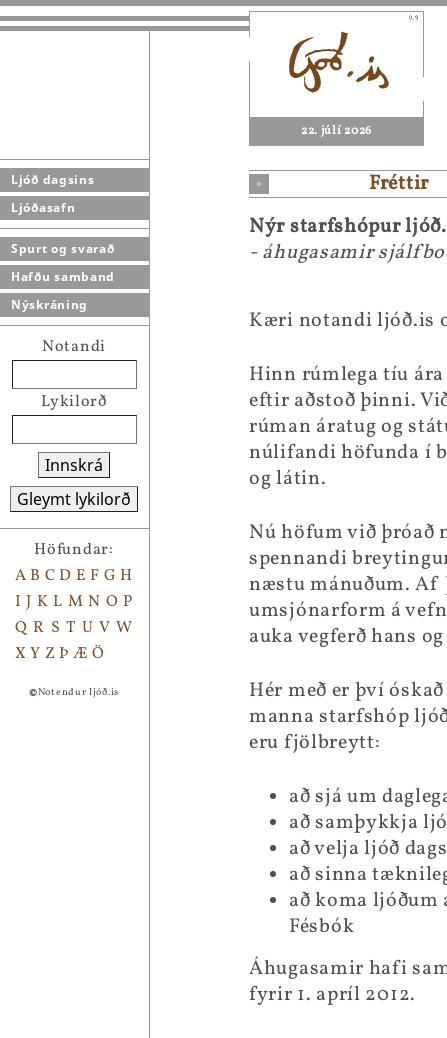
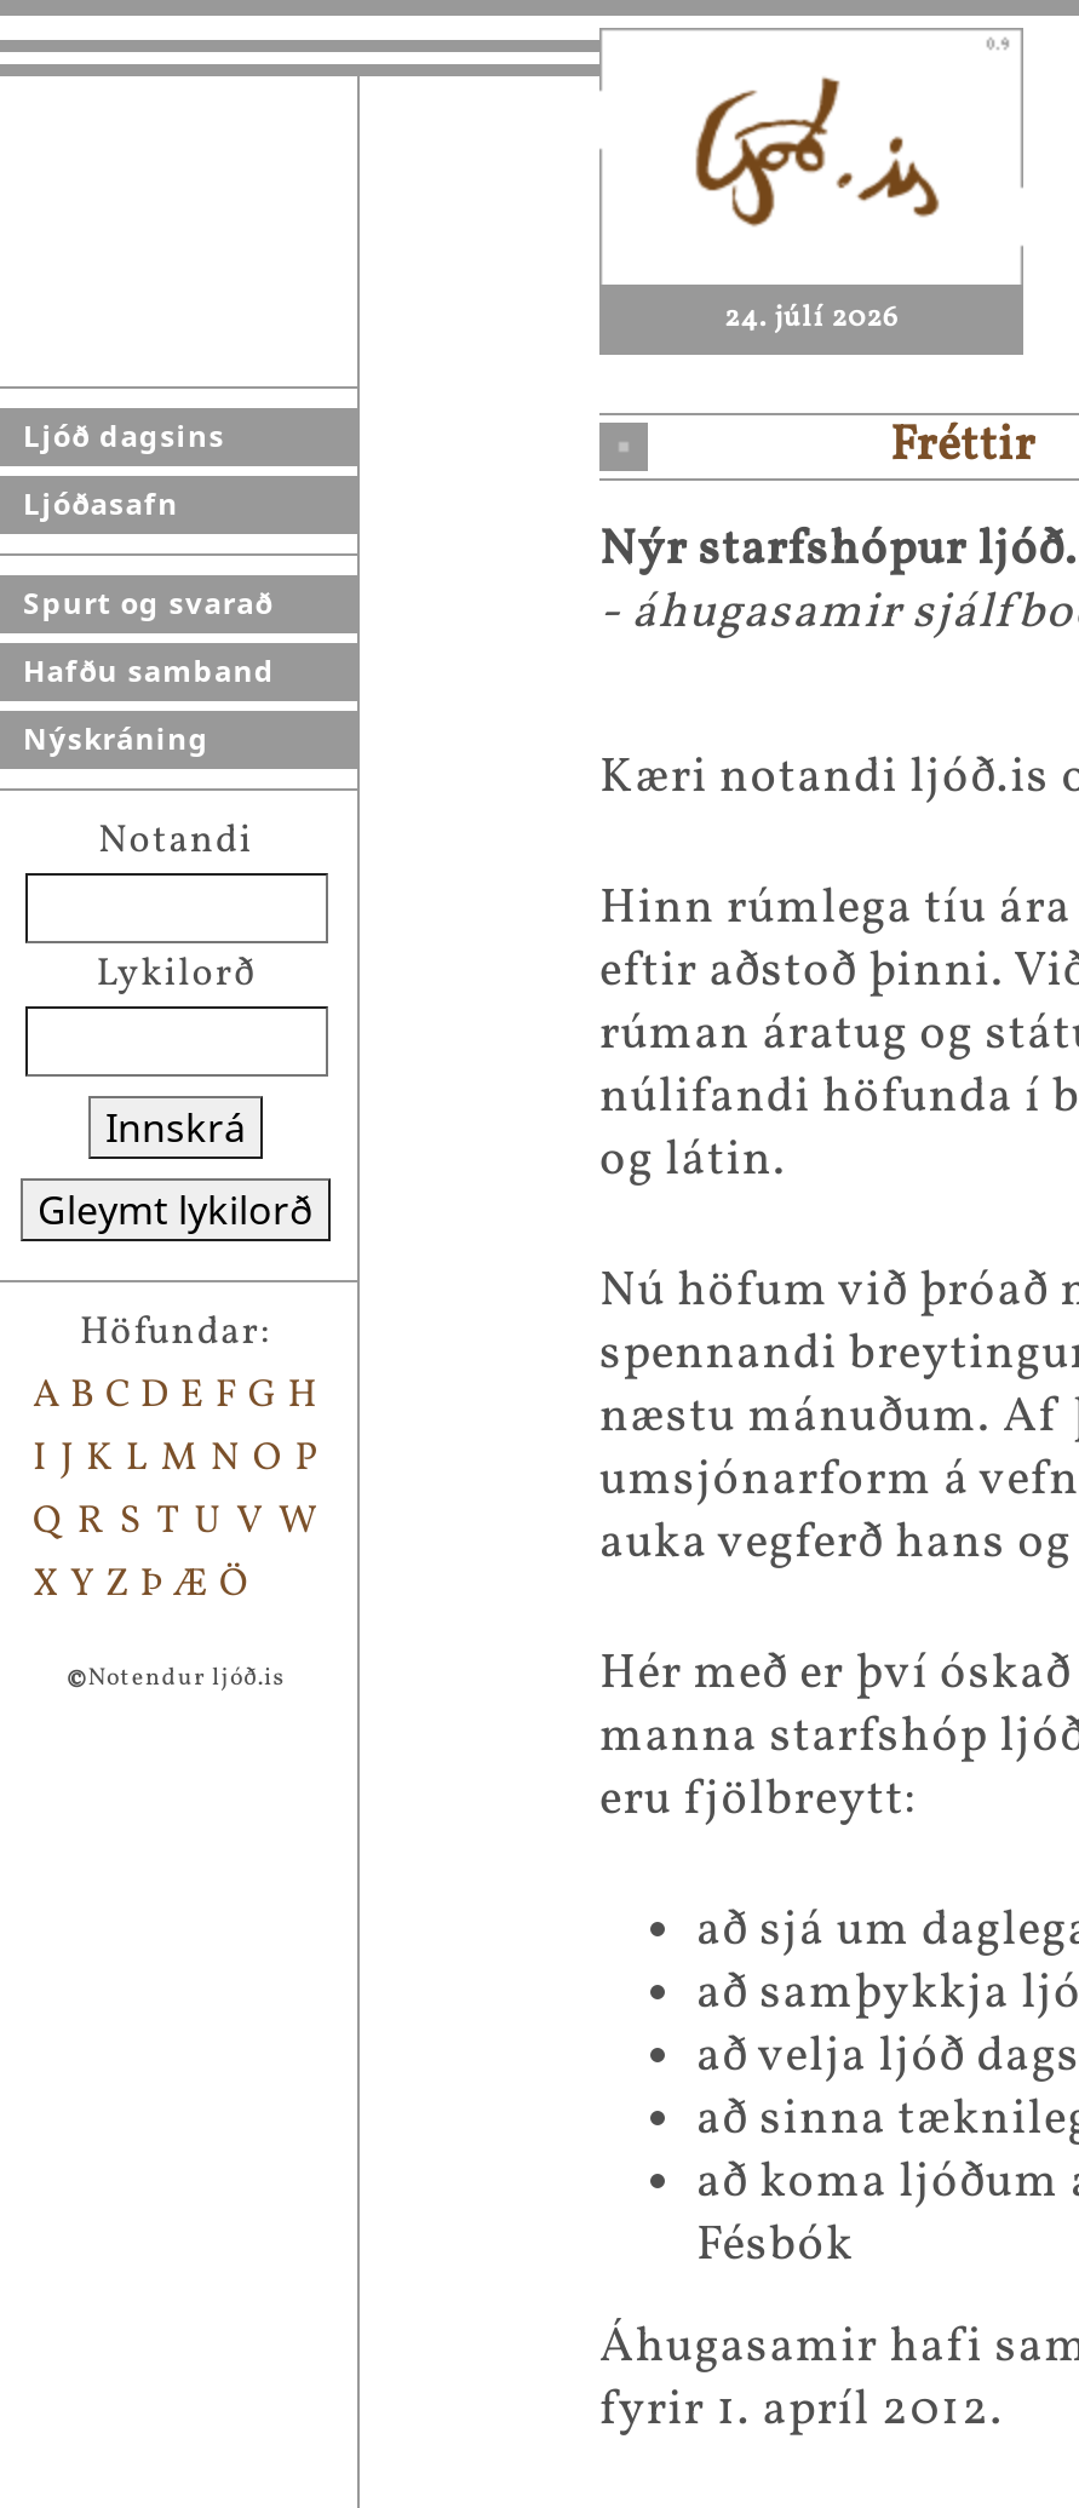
[301,123,372,139] 22. júlí 2026 -> [724,299,899,338] 24. júlí 2026

